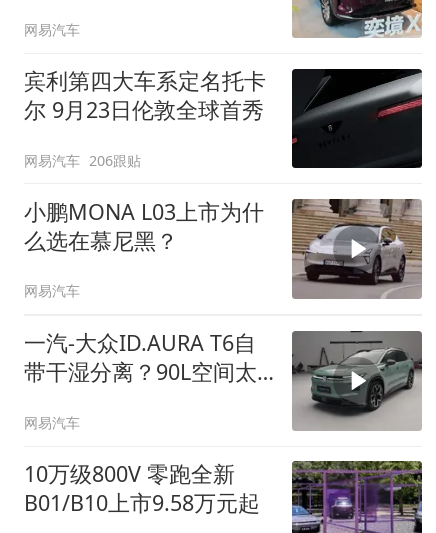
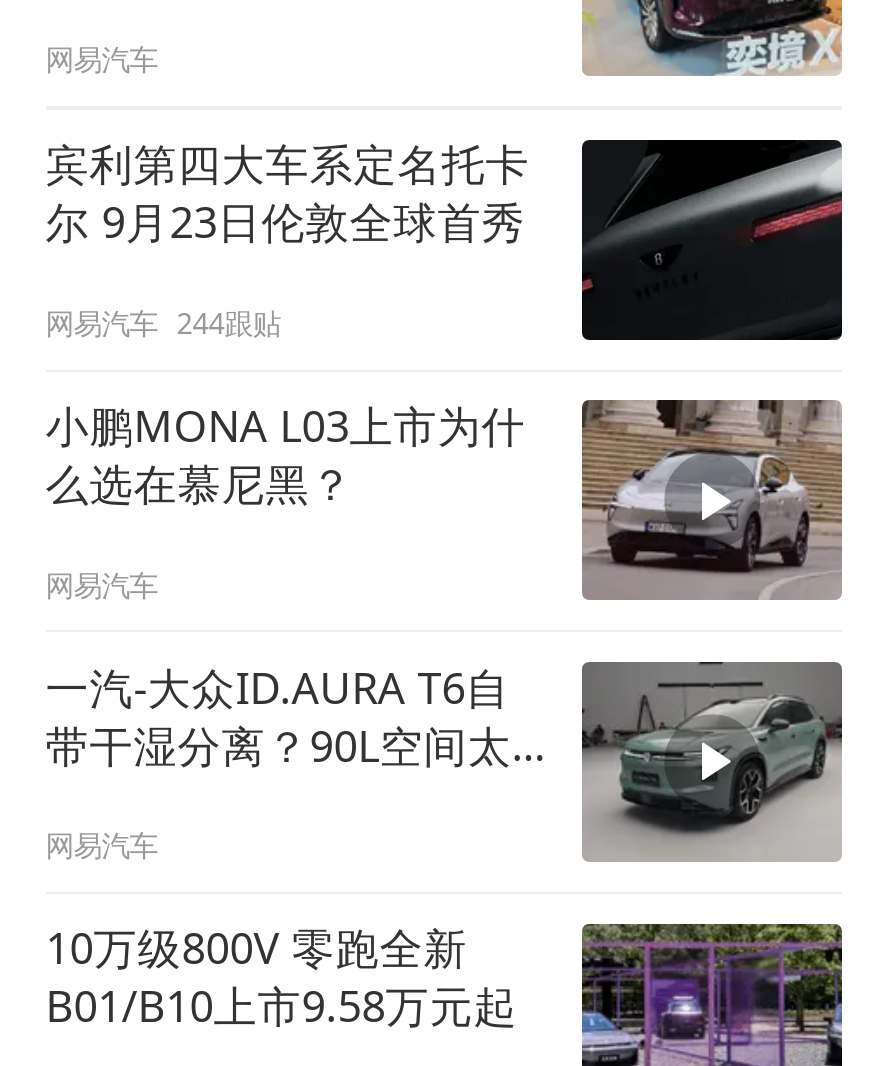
[24,151,141,170] 网易汽车 206跟贴 -> [45,303,281,341] 网易汽车 244跟贴

